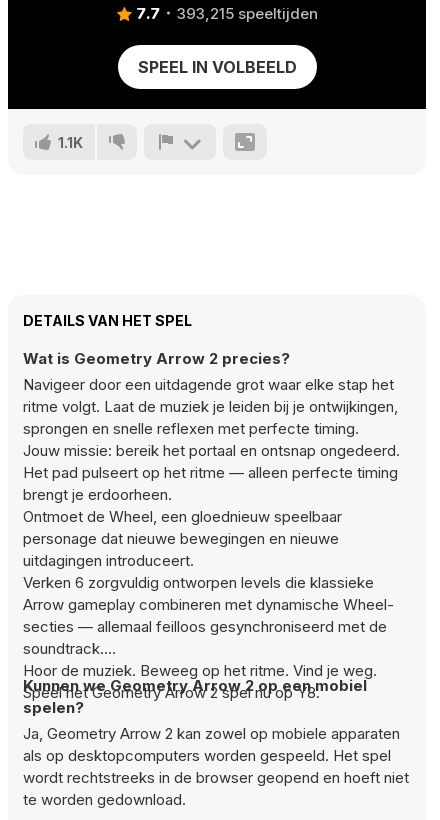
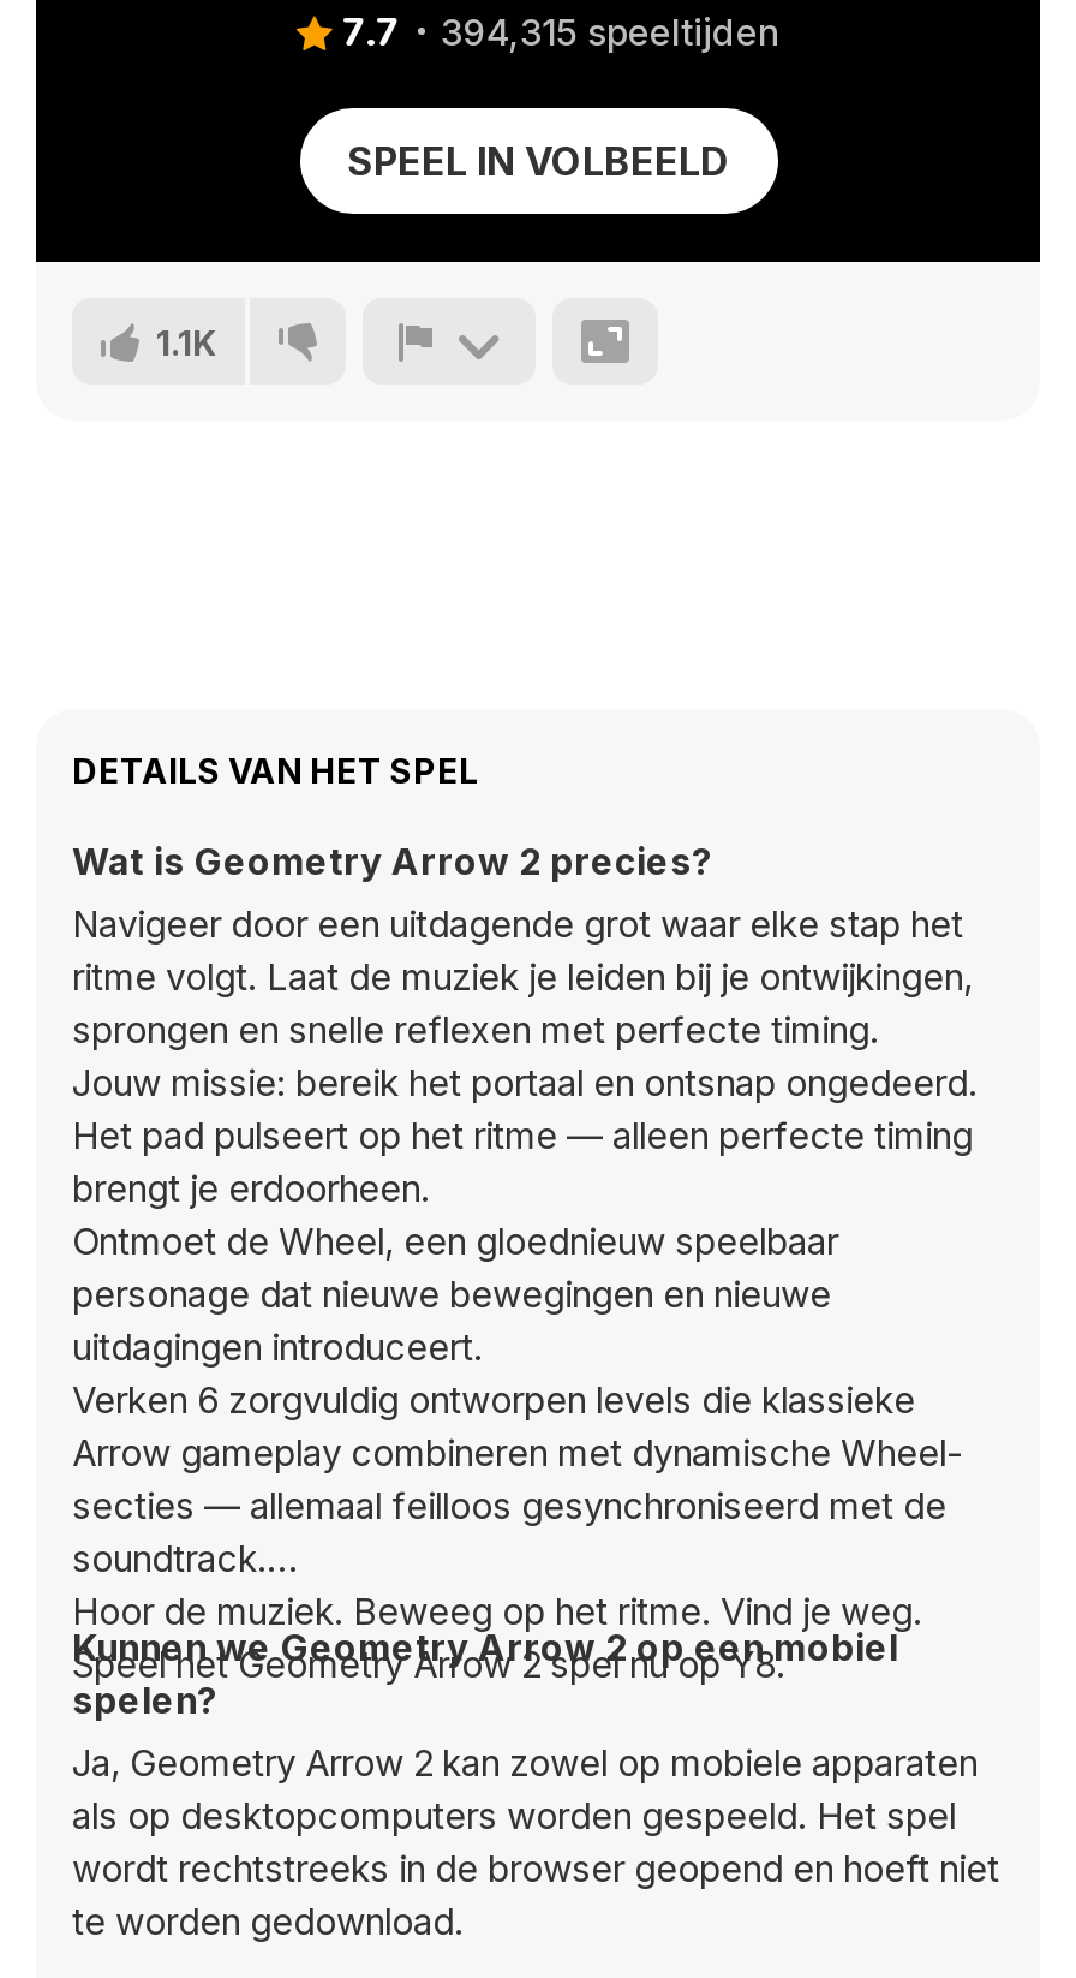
[135,3,317,25] 7.7 393,215 speeltijden -> [342,7,779,60] 7.7 394,315 speeltijden

